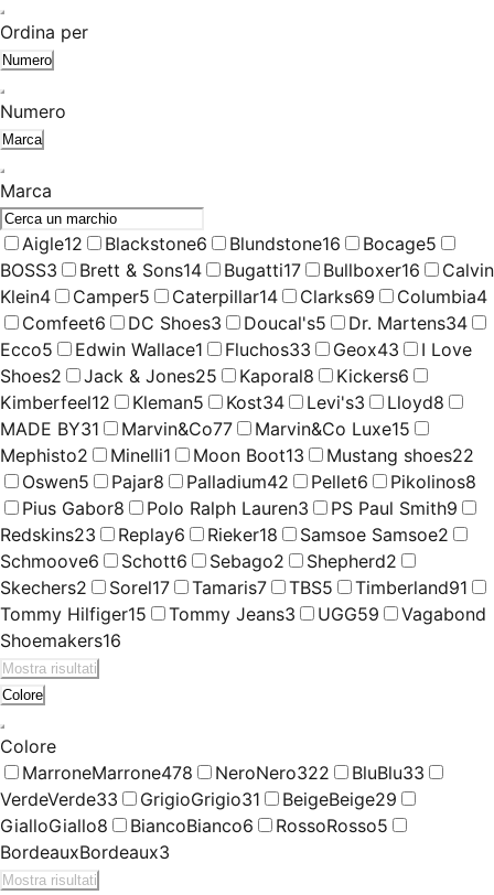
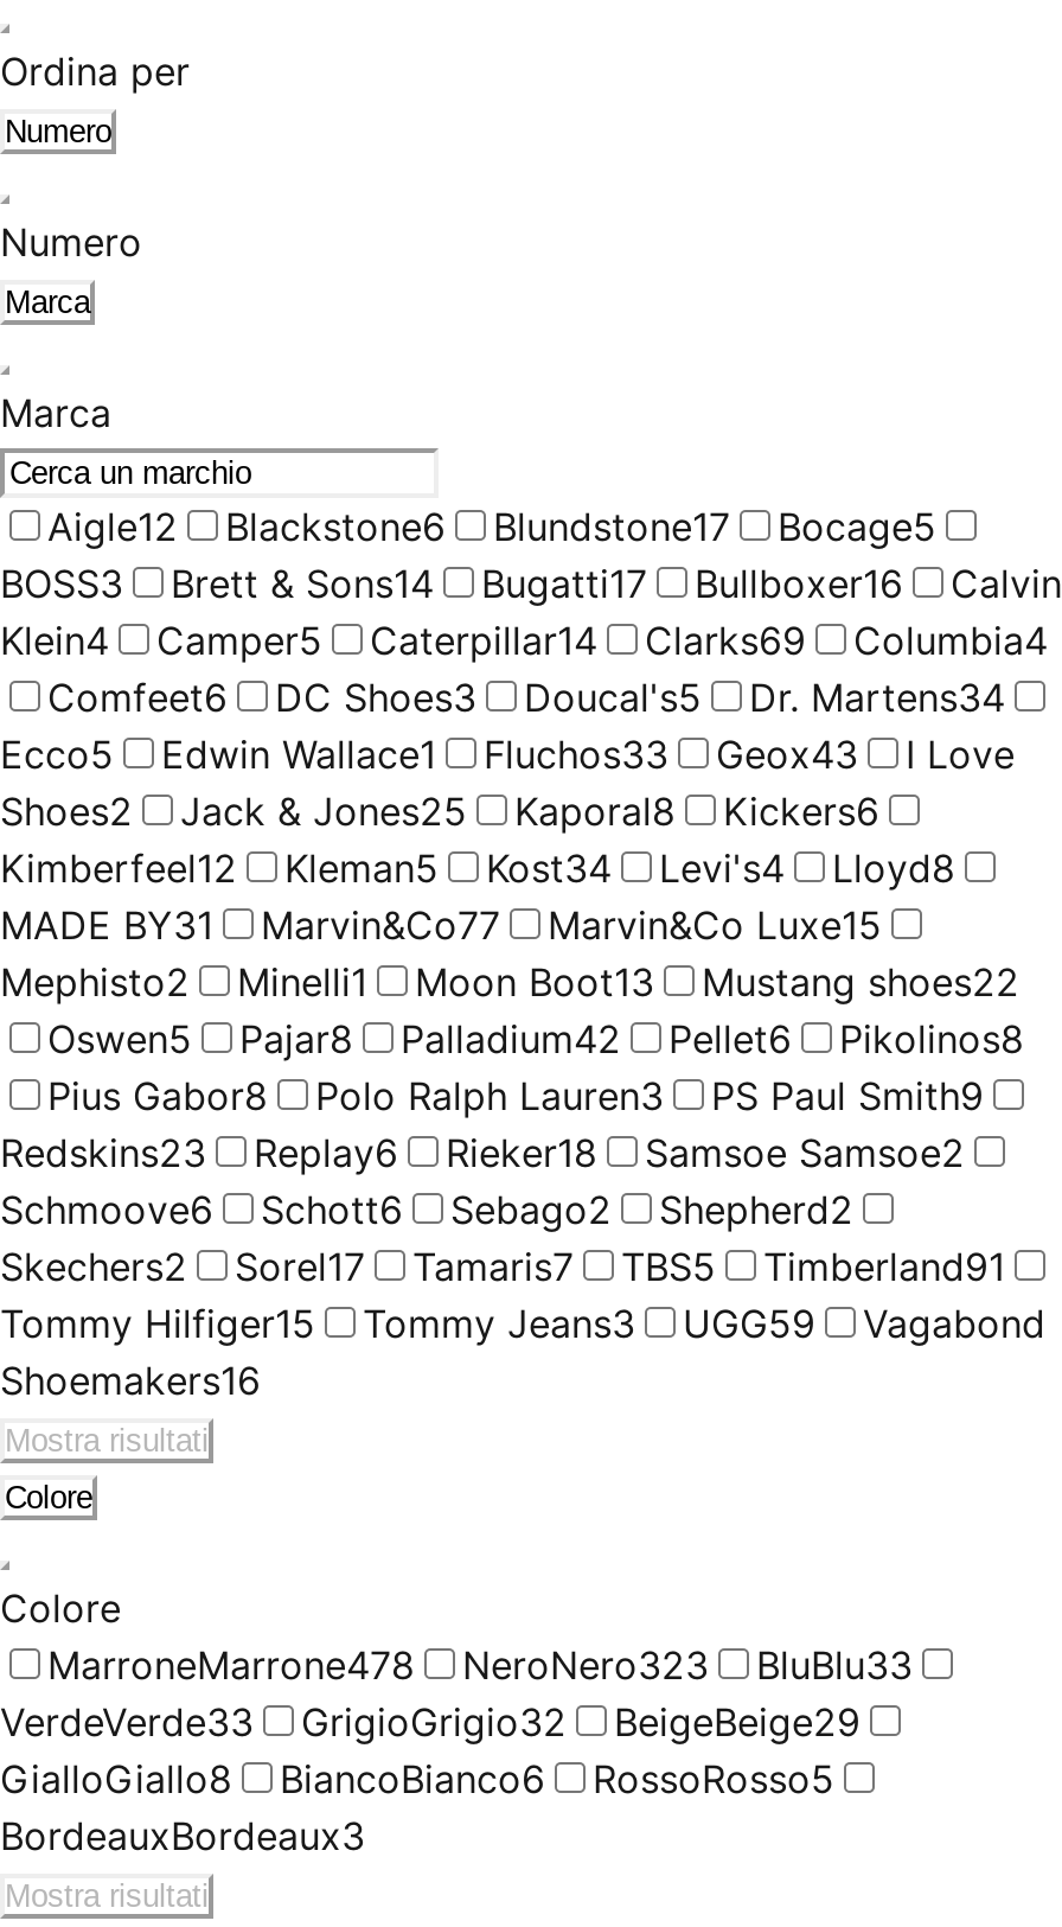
[22,232,437,255] Aigle12 Blackstone6 Blundstone16 Bocage5 -> [47,503,936,550] Aigle12 Blackstone6 Blundstone17 Bocage5
[0,391,444,413] Kimberfeel12 Kleman5 Kost34 Levi's3 Lloyd8 -> [0,844,955,892] Kimberfeel12 Kleman5 Kost34 Levi's4 Lloyd8
[22,762,425,784] MarroneMarrone478 NeroNero322 BluBlu33 -> [47,1641,913,1688] MarroneMarrone478 NeroNero323 BluBlu33
[140,788,260,810] GrigioGrigio31 -> [301,1698,567,1745] GrigioGrigio32

